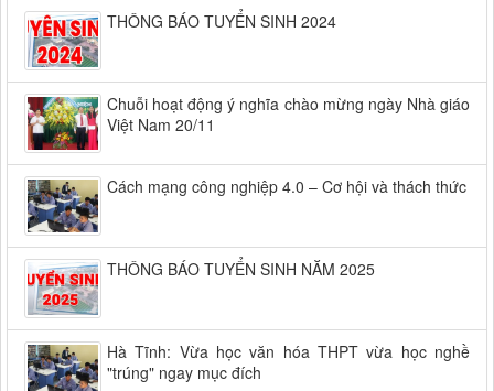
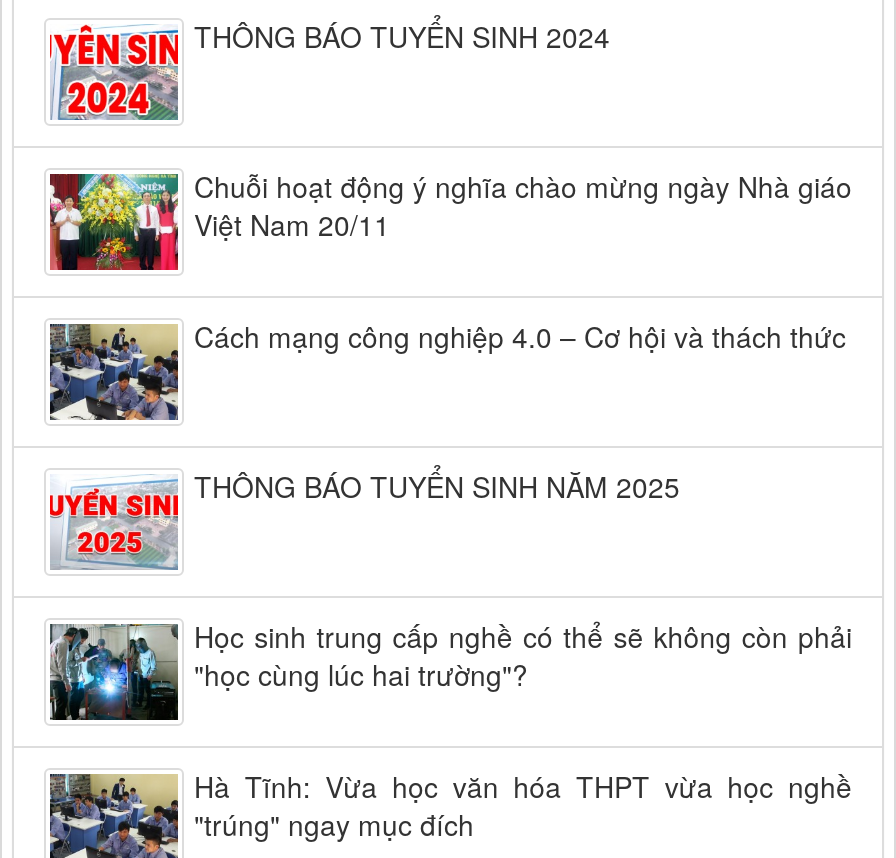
none -> [50,615,852,722] [image] | Học sinh trung cấp nghề có thể sẽ không còn phải | "học cùng lúc hai trường"?

